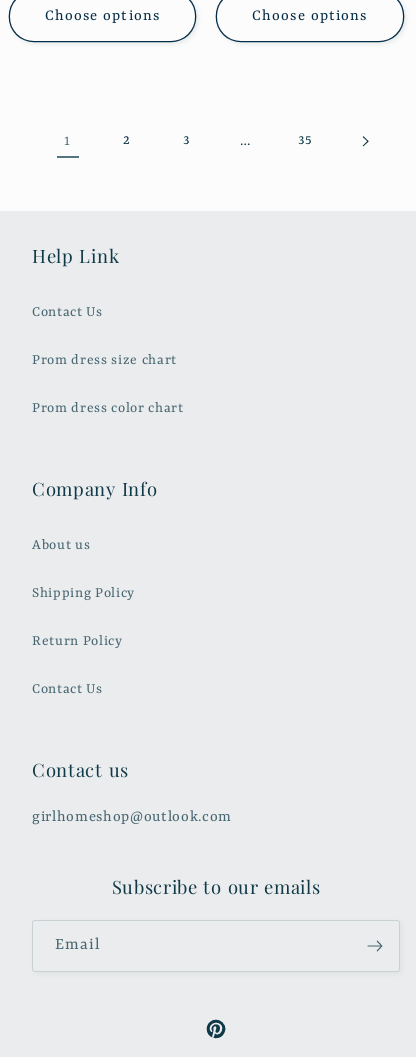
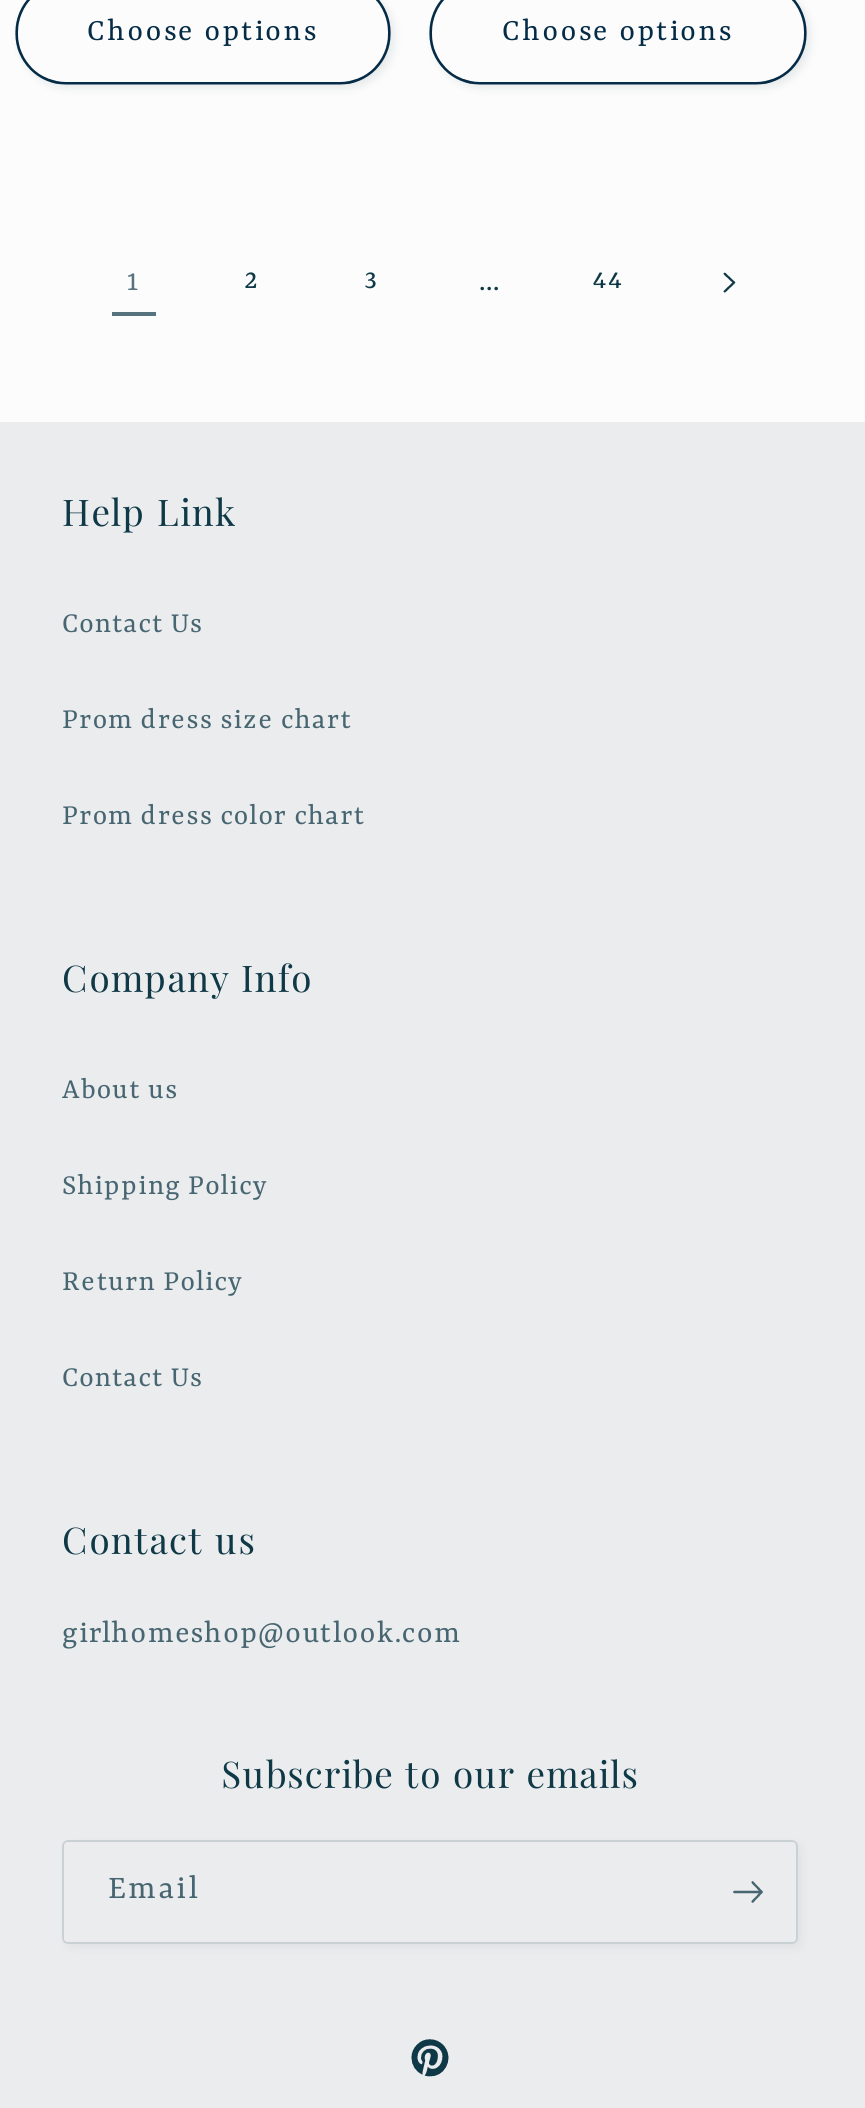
[298,133,312,148] 35 -> [593,267,624,297] 44

